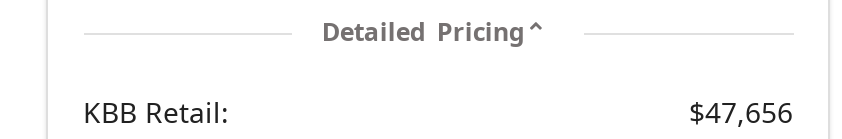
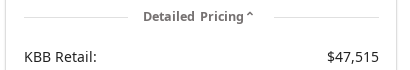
[689,92,793,130] $47,656 -> [326,47,378,66] $47,515

